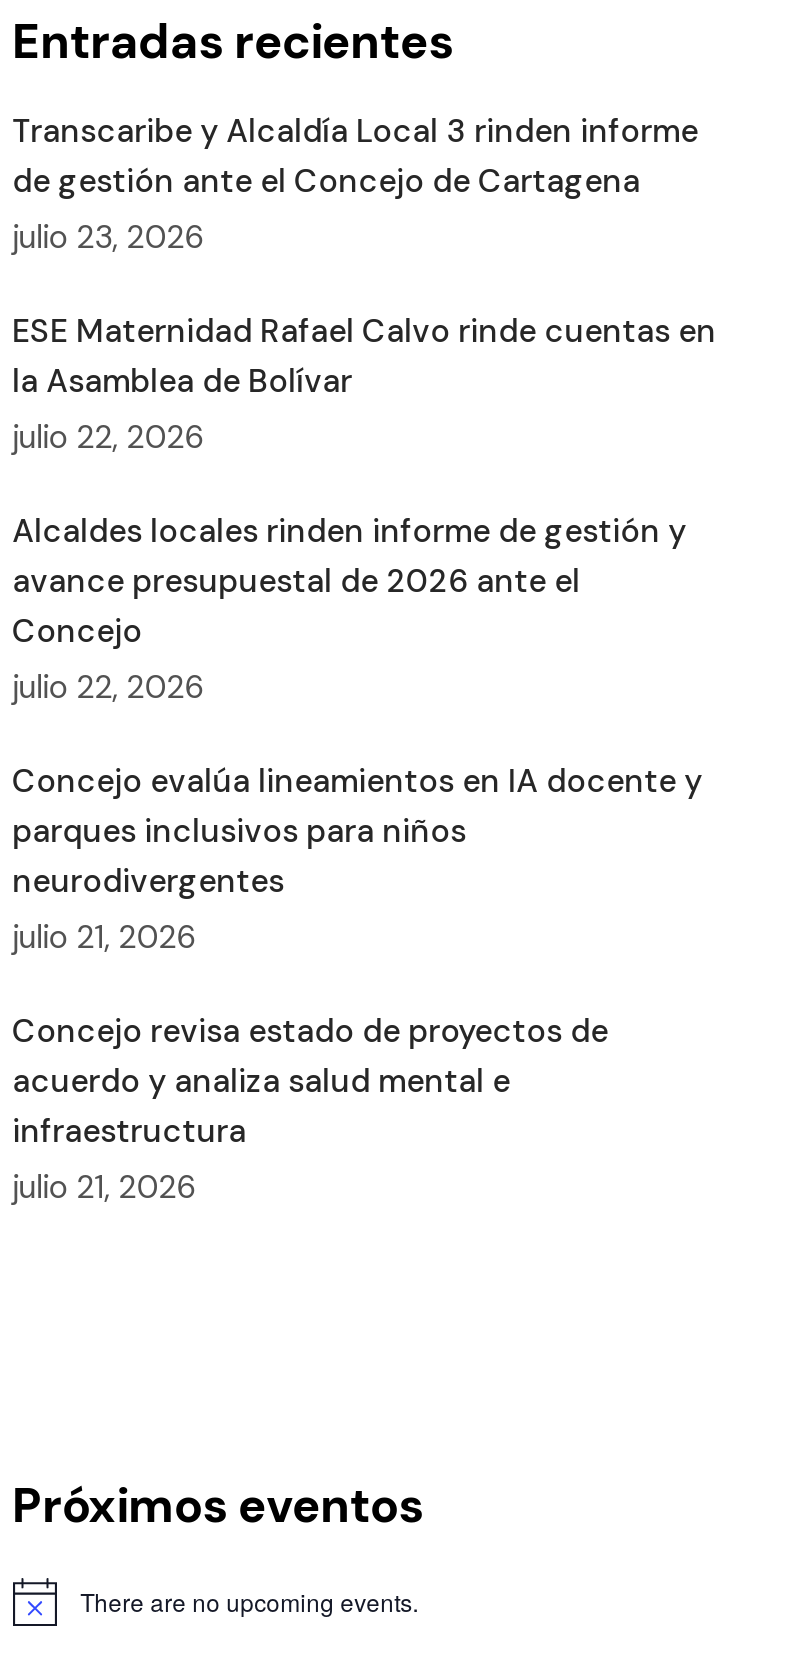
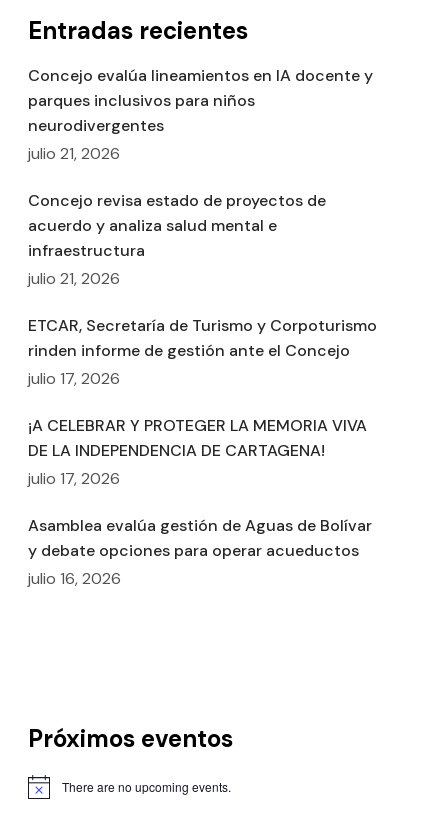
[12,109,716,707] Transcaribe y Alcaldía Local 3 rinden informe | de gestión ante el Concejo de Cartagena | julio 23, 2026 | ESE Maternidad Rafael Calvo rinde cuentas en | la Asamblea de Bolívar | julio 22, 2026 | Alcaldes locales rinden informe de gestión y | avance presupuestal de 2026 ante el | Concejo | julio 22, 2026 -> none
moved [12,759,702,1207] -> [28,65,373,289]: Concejo evalúa lineamientos en IA docente y | parques inclusivos para niños | neurodivergentes | julio 21, 2026 | Concejo revisa estado de proyectos de | acuerdo y analiza salud mental e | infraestructura | julio 21, 2026
none -> [28,315,377,589] ETCAR, Secretaría de Turismo y Corpoturismo | rinden informe de gestión ante el Concejo | julio 17, 2026 | ¡A CELEBRAR Y PROTEGER LA MEMORIA VIVA | DE LA INDEPENDENCIA DE CARTAGENA! | julio 17, 2026 | Asamblea evalúa gestión de Aguas de Bolívar | y debate opciones para operar acueductos | julio 16, 2026

